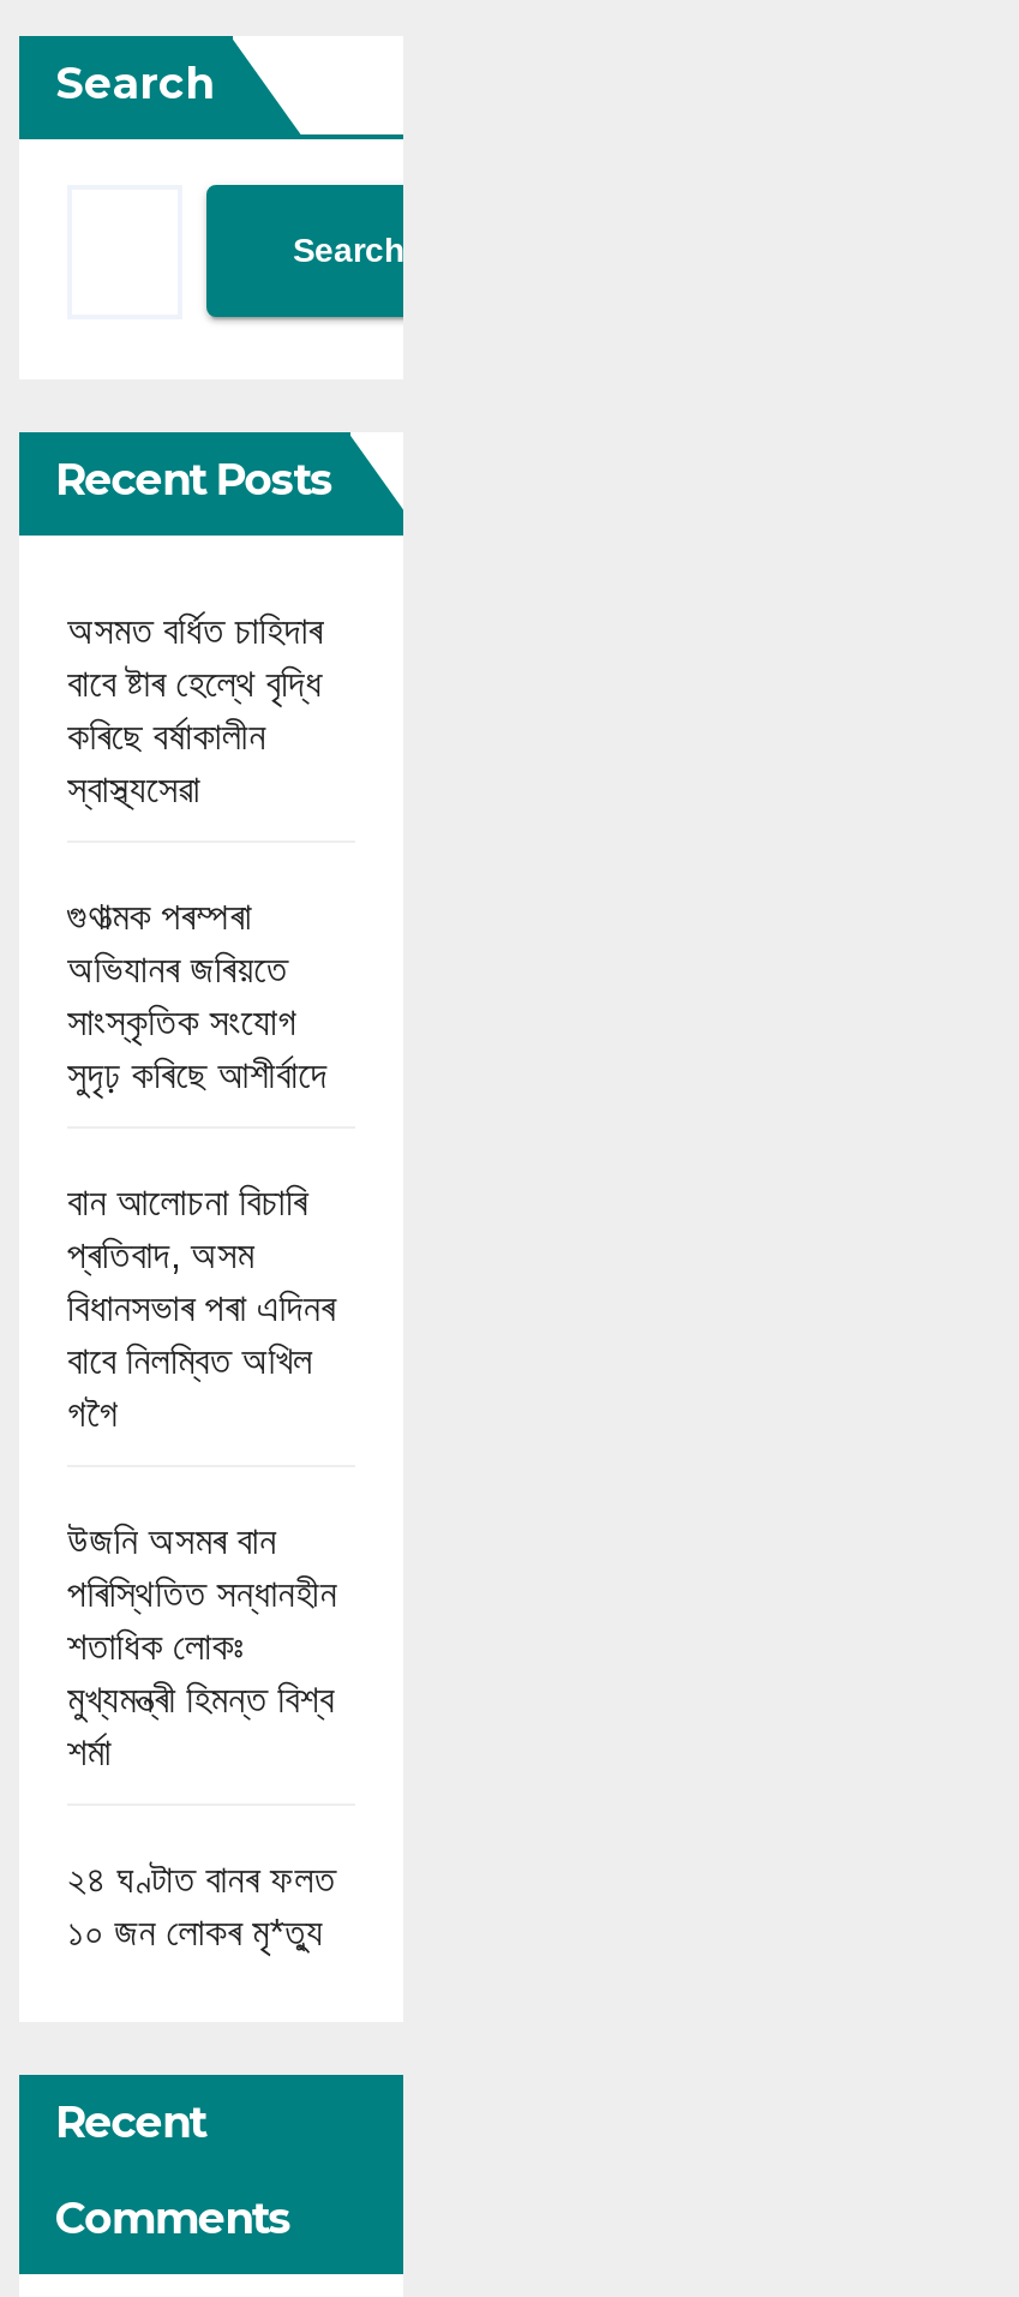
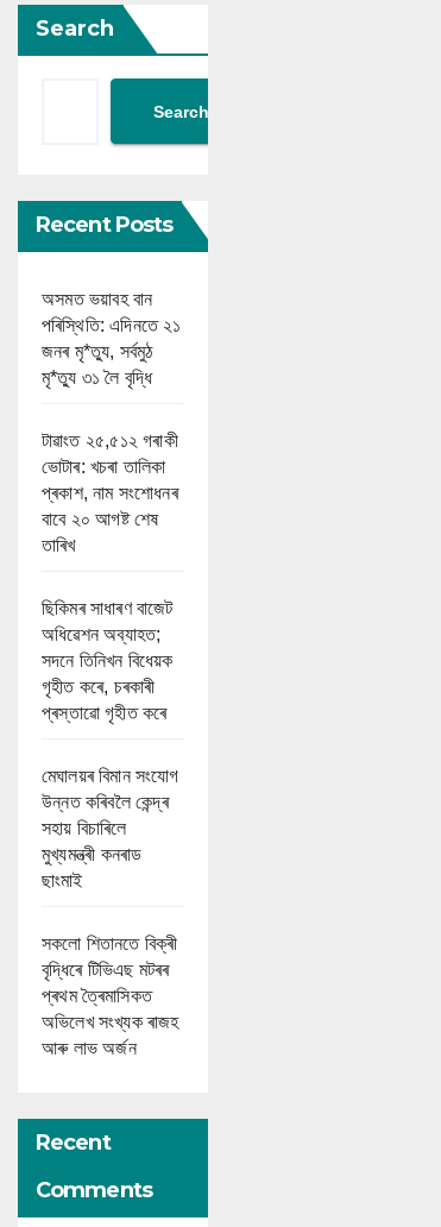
[67,610,323,810] অসমত বৰ্ধিত চাহিদাৰ | বাবে ষ্টাৰ হেল্থে বৃদ্ধি | কৰিছে বৰ্ষাকালীন | স্বাস্থ্যসেৱা -> [42,289,181,388] অসমত ভয়াবহ বান | পৰিস্থিতি: এদিনতে ২১ | জনৰ মৃ*ত্যু, সৰ্বমুঠ | মৃ*ত্যু ৩১ লৈ বৃদ্ধি
[67,896,327,1095] গুণাত্মক পৰম্পৰা | অভিযানৰ জৰিয়তে | সাংস্কৃতিক সংযোগ | সুদৃঢ় কৰিছে আশীৰ্বাদে -> [42,431,178,555] টাৱাংত ২৫,৫১২ গৰাকী | ভোটাৰ: খচৰা তালিকা | প্ৰকাশ, নাম সংশোধনৰ | বাবে ২০ আগষ্ট শেষ | তাৰিখ
[67,1182,336,1434] বান আলোচনা বিচাৰি | প্ৰতিবাদ, অসম | বিধানসভাৰ পৰা এদিনৰ | বাবে নিলম্বিত অখিল | গগৈ -> [42,598,173,723] ছিকিমৰ সাধাৰণ বাজেট | অধিৱেশন অব্যাহত; | সদনে তিনিখন বিধেয়ক | গৃহীত কৰে, চৰকাৰী | প্ৰস্তাৱো গৃহীত কৰে
[67,1520,337,1773] উজনি অসমৰ বান | পৰিস্থিতিত সন্ধানহীন | শতাধিক লোকঃ | মুখ্যমন্ত্ৰী হিমন্ত বিশ্ব | শৰ্মা -> [42,766,179,891] মেঘালয়ৰ বিমান সংযোগ | উন্নত কৰিবলৈ কেন্দ্ৰ | সহায় বিচাৰিলে | মুখ্যমন্ত্ৰী কনৰাড | ছাংমাই
[67,1859,336,1953] ২৪ ঘণ্টাত বানৰ ফলত | ১০ জন লোকৰ মৃ*ত্যু -> [42,933,179,1058] সকলো শিতানতে বিক্ৰী | বৃদ্ধিৰে টিভিএছ মটৰৰ | প্ৰথম ত্ৰৈমাসিকত | অভিলেখ সংখ্যক ৰাজহ | আৰু লাভ অৰ্জন

